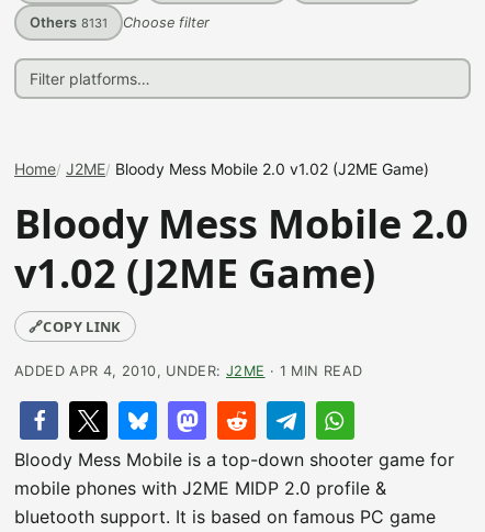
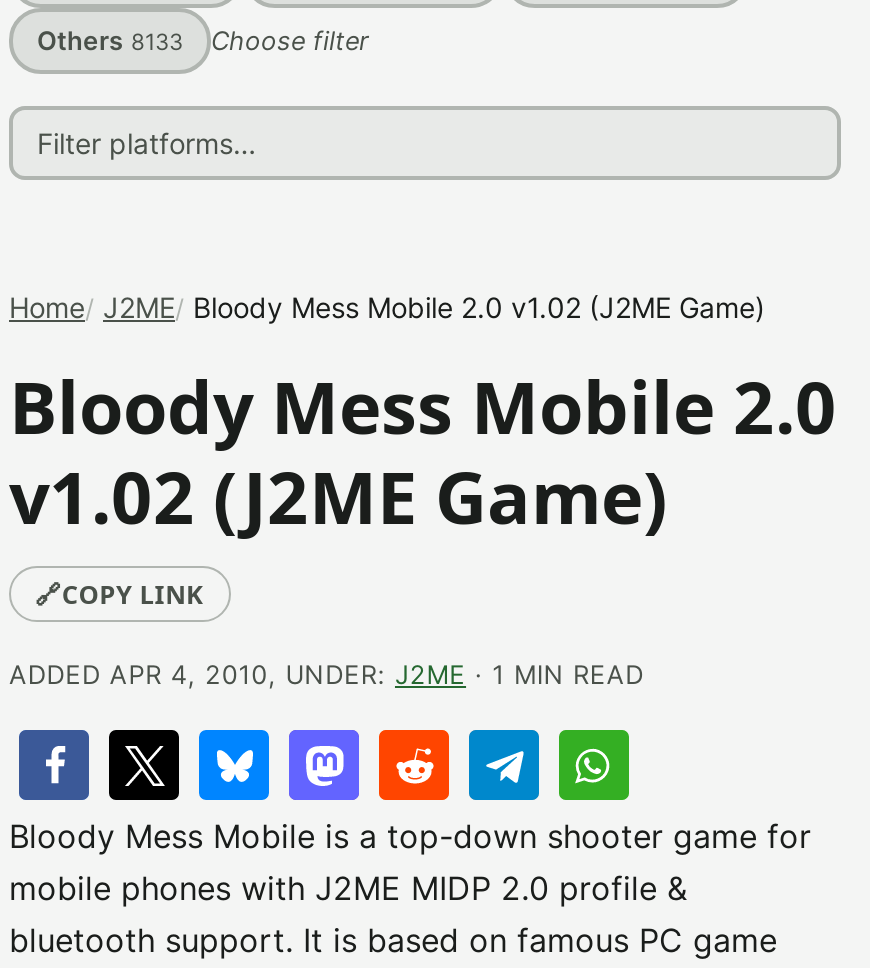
[30,14,210,31] Others 8131 Choose filter -> [37,26,369,56] Others 8133 Choose filter

